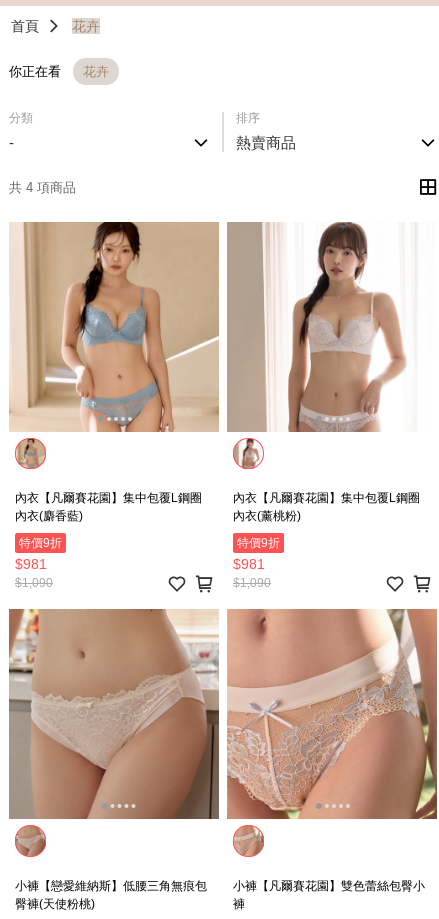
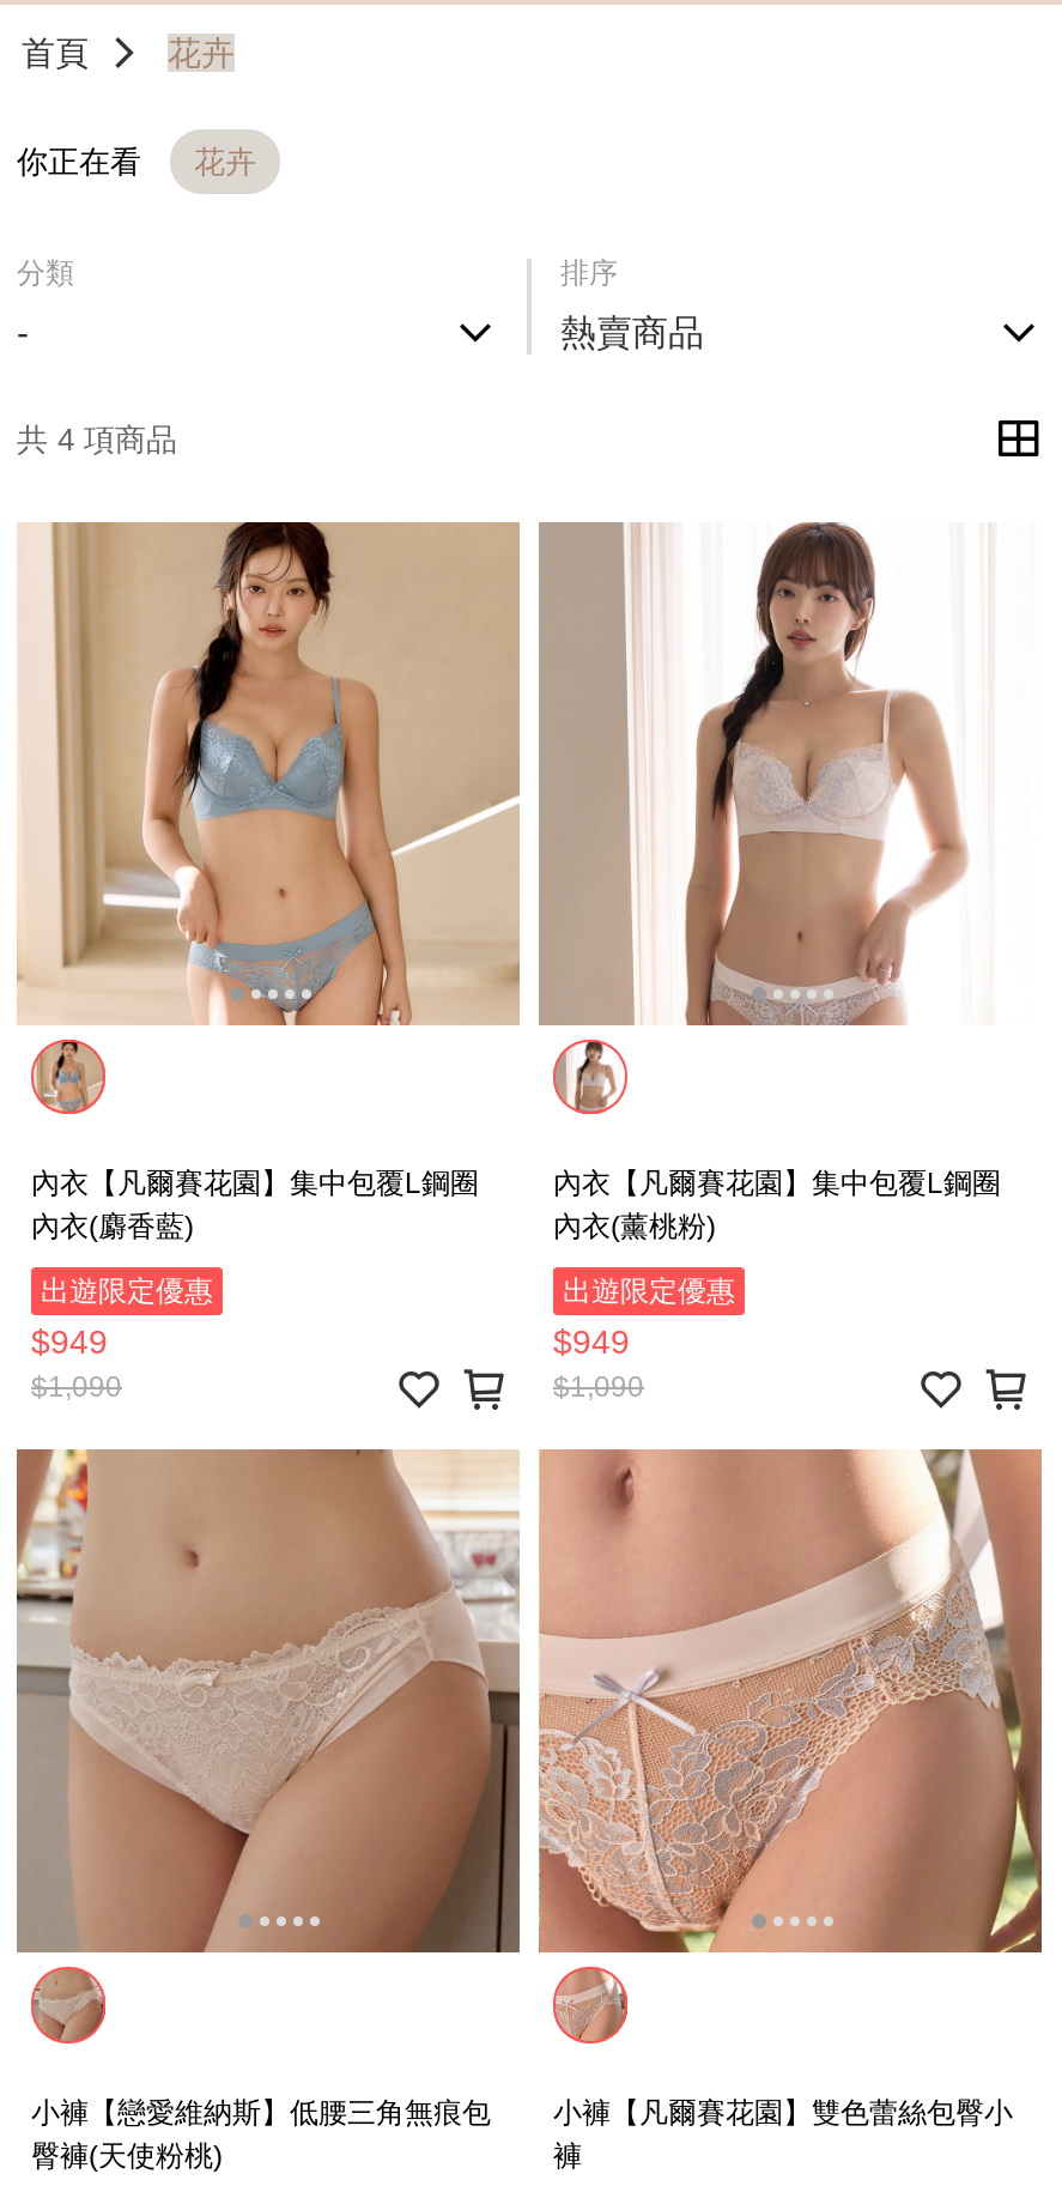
[19,536,62,550] 特價9折 -> [41,1275,213,1309] 出遊限定優惠
[237,536,280,550] 特價9折 -> [563,1275,735,1309] 出遊限定優惠
[15,556,47,572] $981 -> [31,1323,108,1362] $949
[233,556,265,572] $981 -> [553,1323,630,1362] $949

